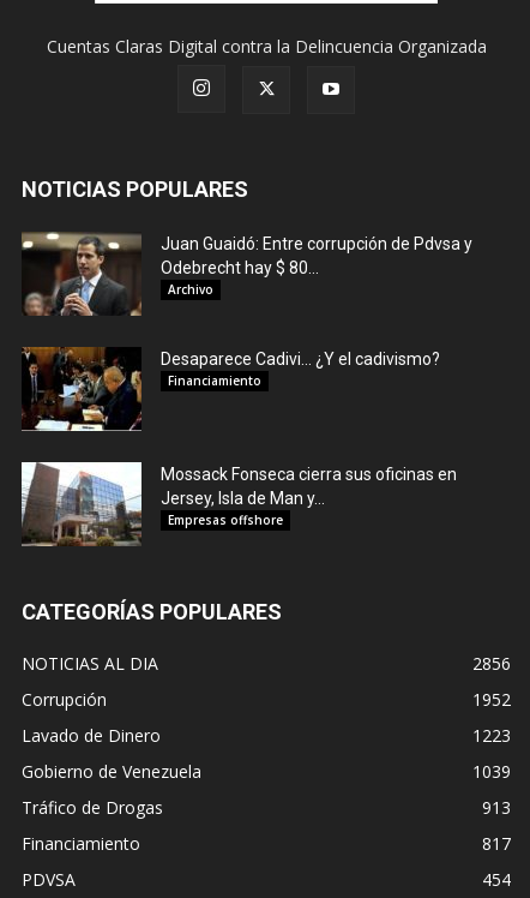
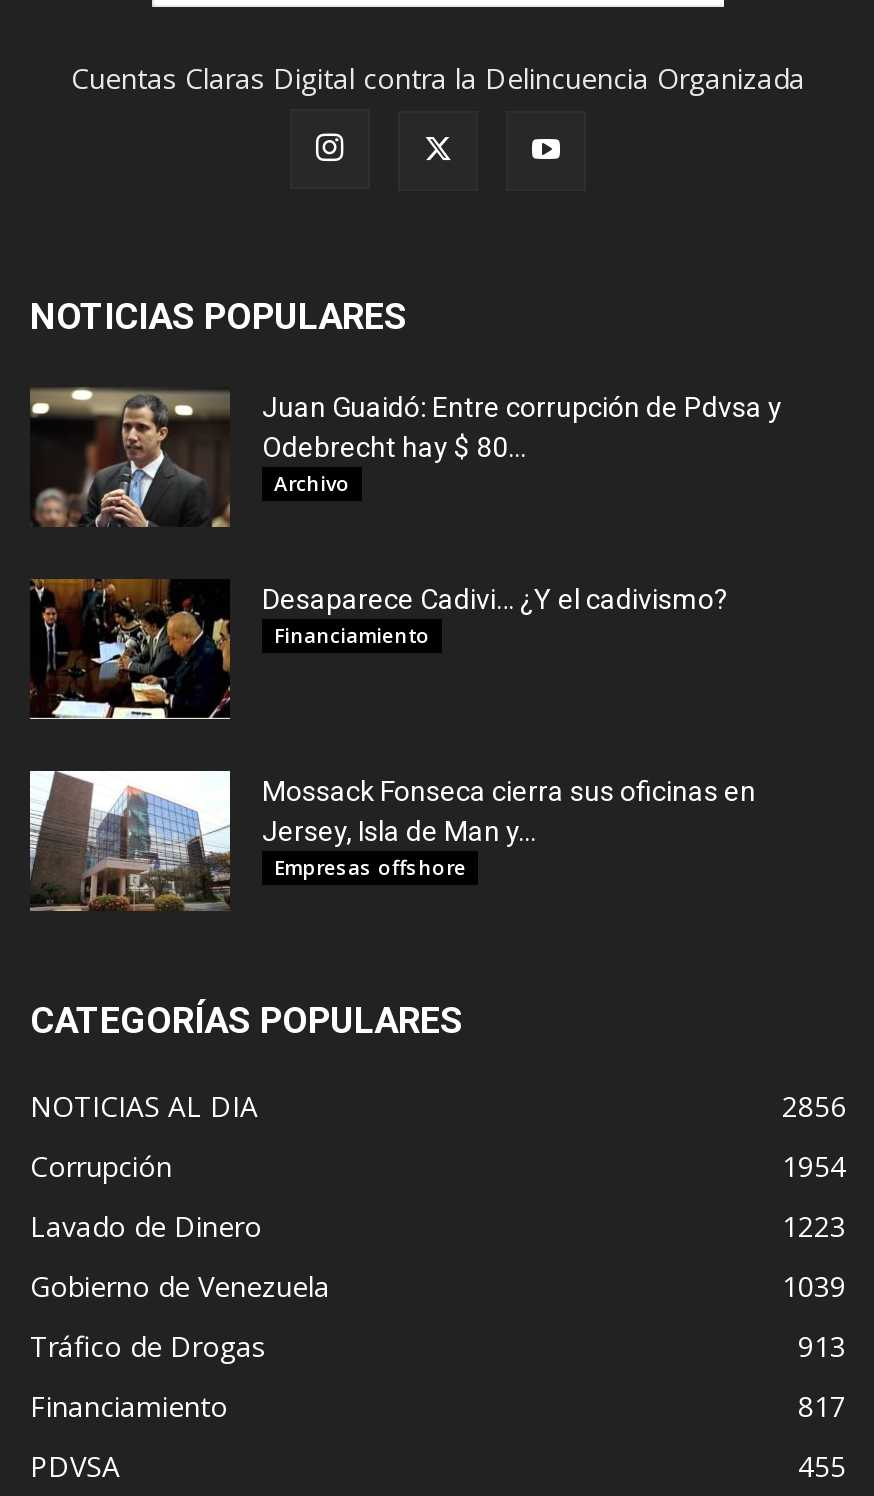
[472,688,511,711] 1952 -> [782,1147,846,1185] 1954
[482,868,511,891] 454 -> [798,1447,846,1485] 455

